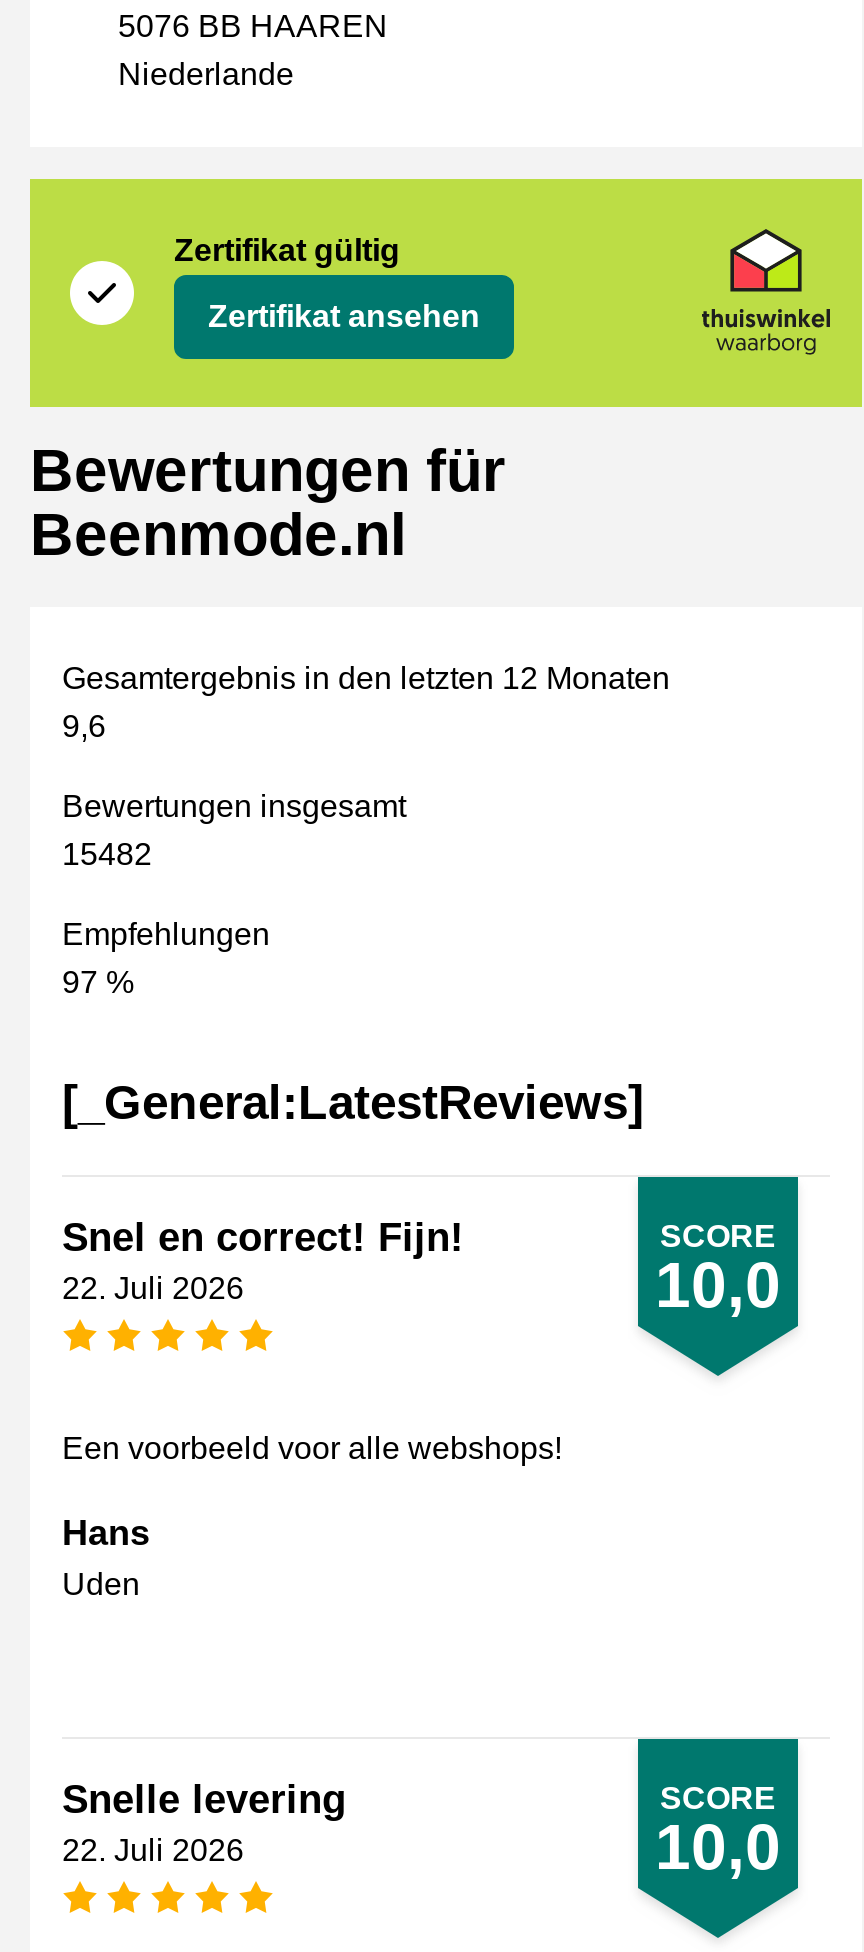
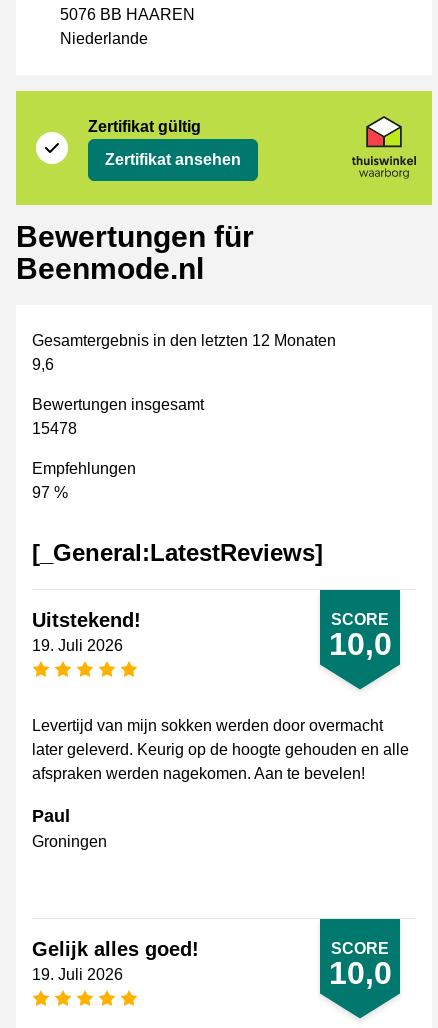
[62,836,152,870] 15482 -> [32,419,77,436] 15478
[62,1214,464,1304] Snel en correct! Fijn! | 22. Juli 2026 -> [32,608,141,653] Uitstekend! | 19. Juli 2026
[62,1430,562,1464] Een voorbeeld voor alle webshops! -> [32,716,409,781] Levertijd van mijn sokken werden door overmacht | later geleverd. Keurig op de hoogte gehouden en alle | afspraken werden nagekomen. Aan te bevelen!
[62,1512,150,1600] Hans | Uden -> [32,805,107,849] Paul | Groningen
[62,1776,346,1866] Snelle levering | 22. Juli 2026 -> [32,937,199,982] Gelijk alles goed! | 19. Juli 2026

